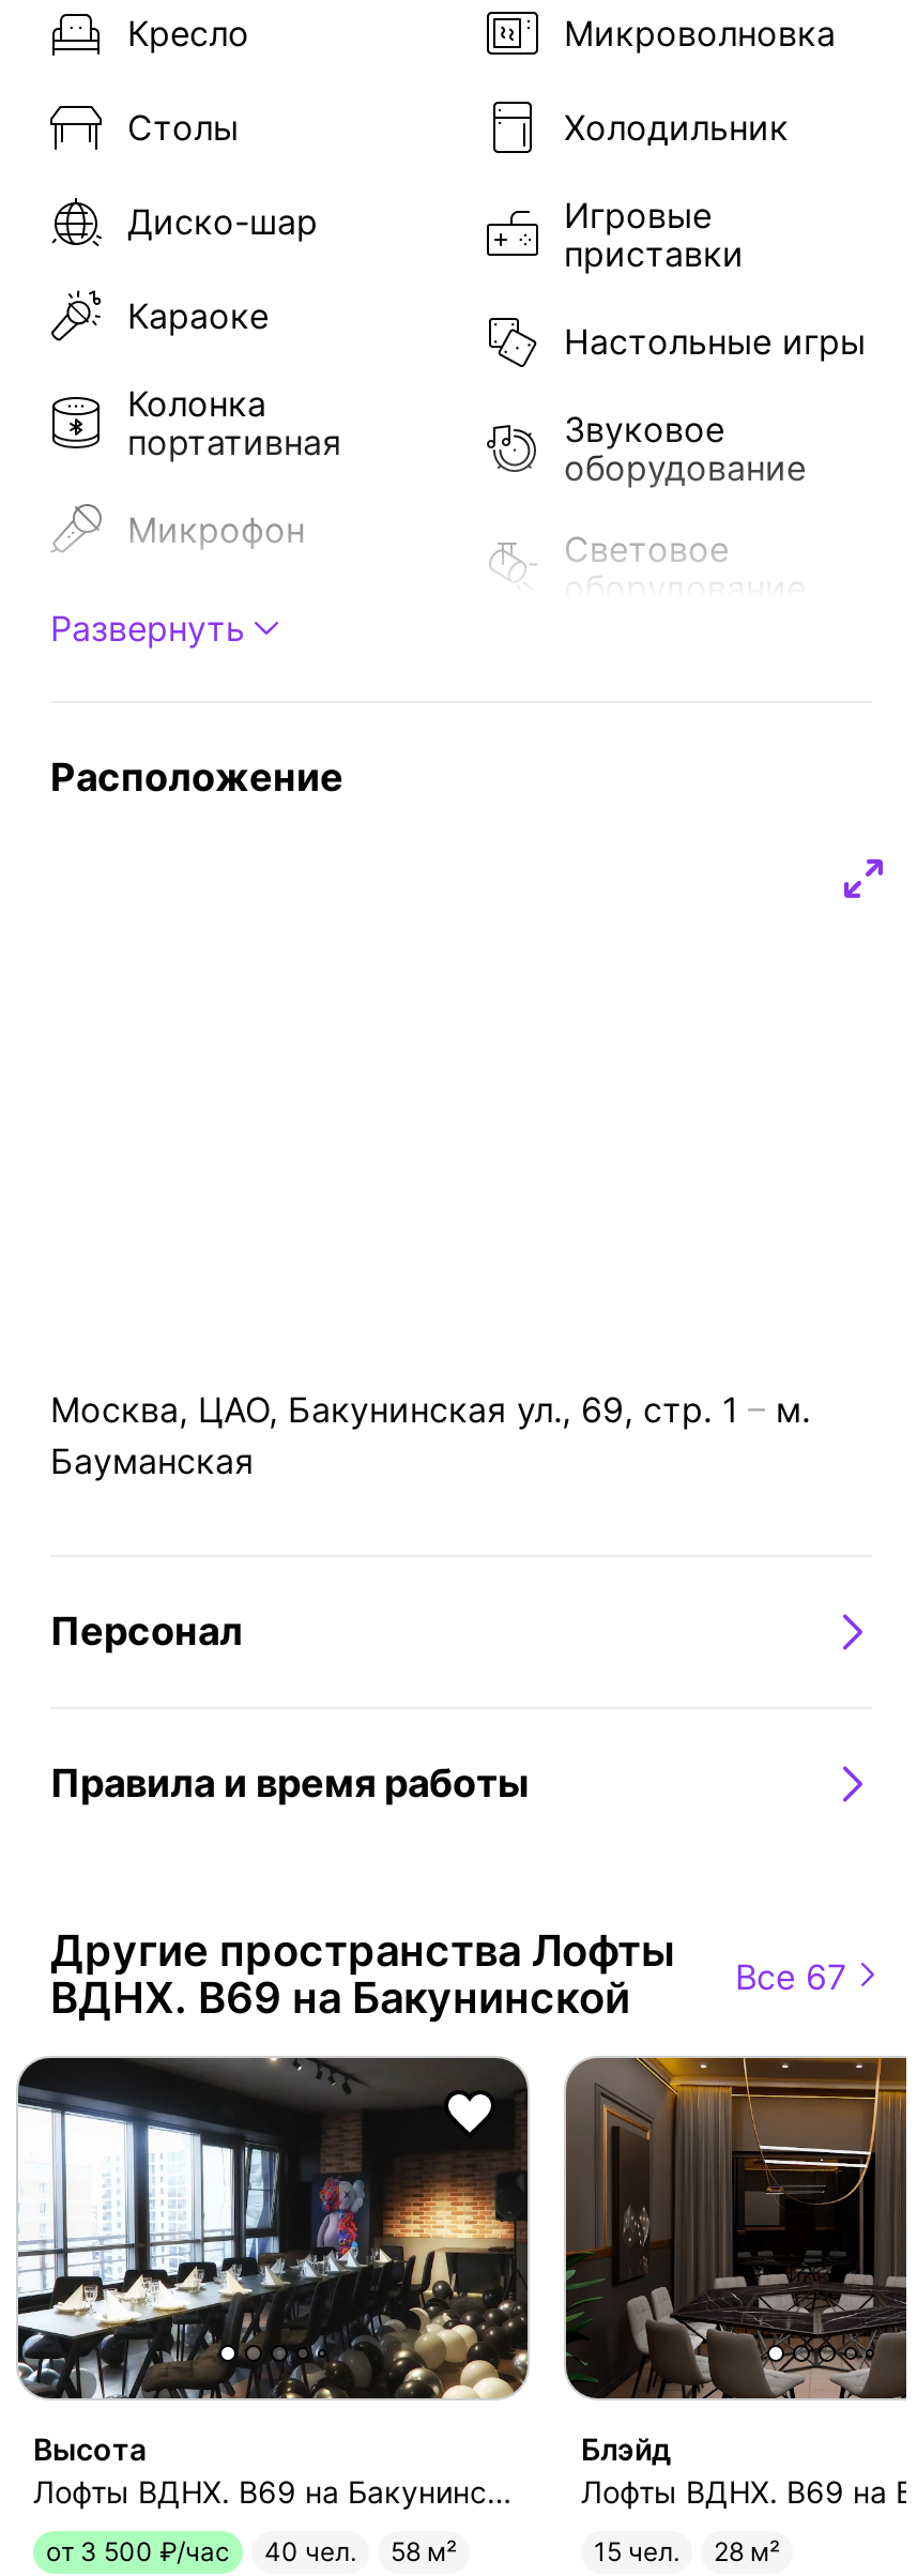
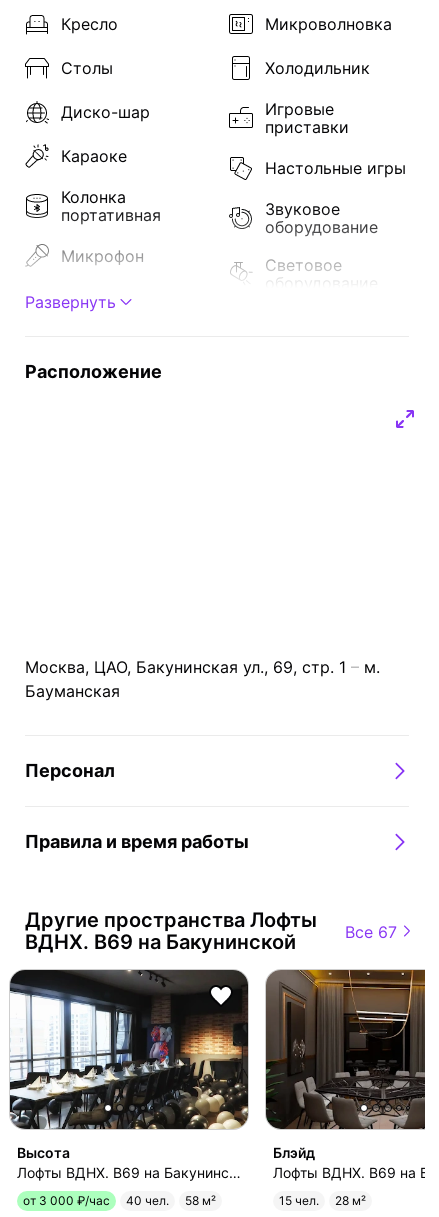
[46,2535,457,2567] от 3 500 ₽/час 40 чел. 58 м² -> [23,1193,216,1208] от 3 000 ₽/час 40 чел. 58 м²

